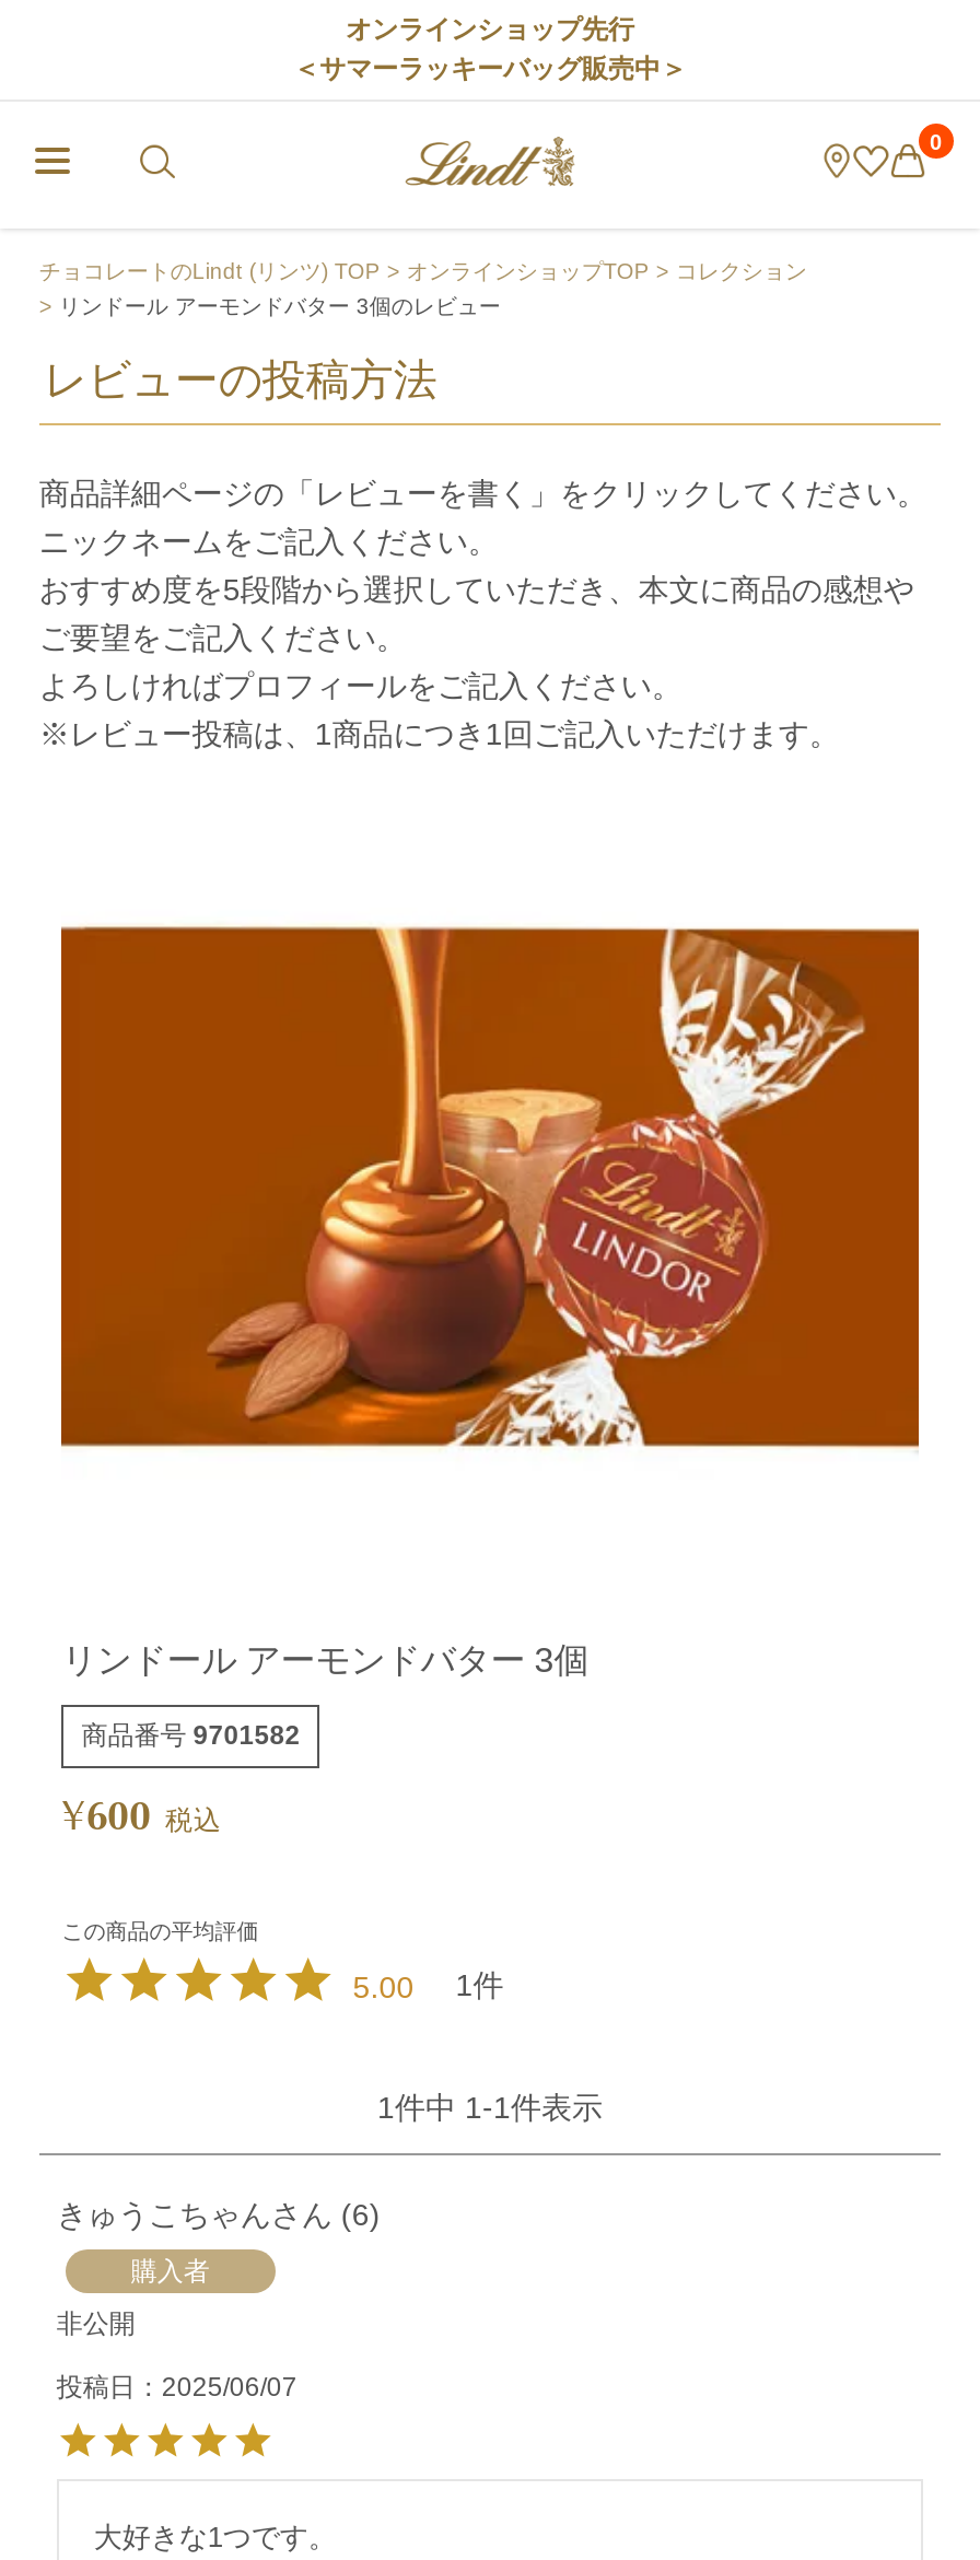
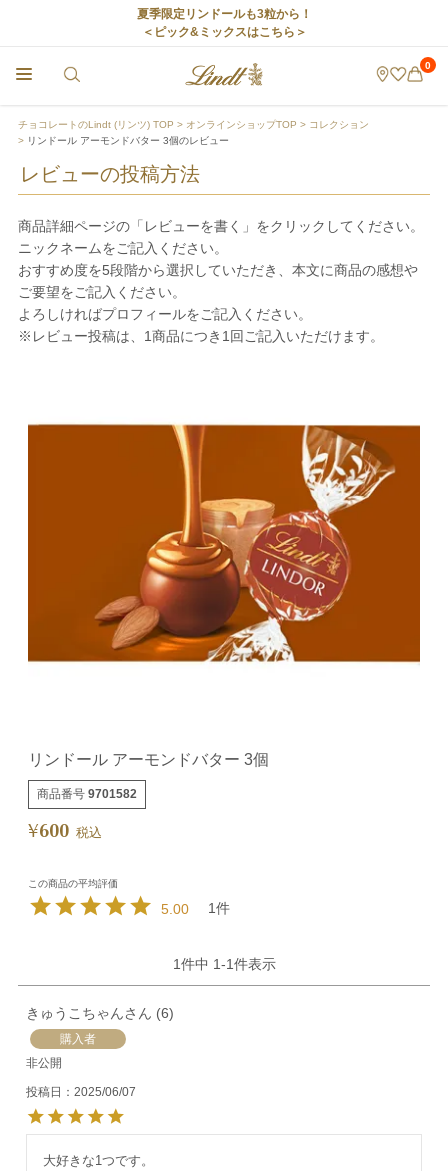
[293,14,687,84] オンラインショップ先行 | ＜サマーラッキーバッグ販売中＞ -> [136,7,311,39] 夏季限定リンドールも3粒から！ | ＜ピック&ミックスはこちら＞

